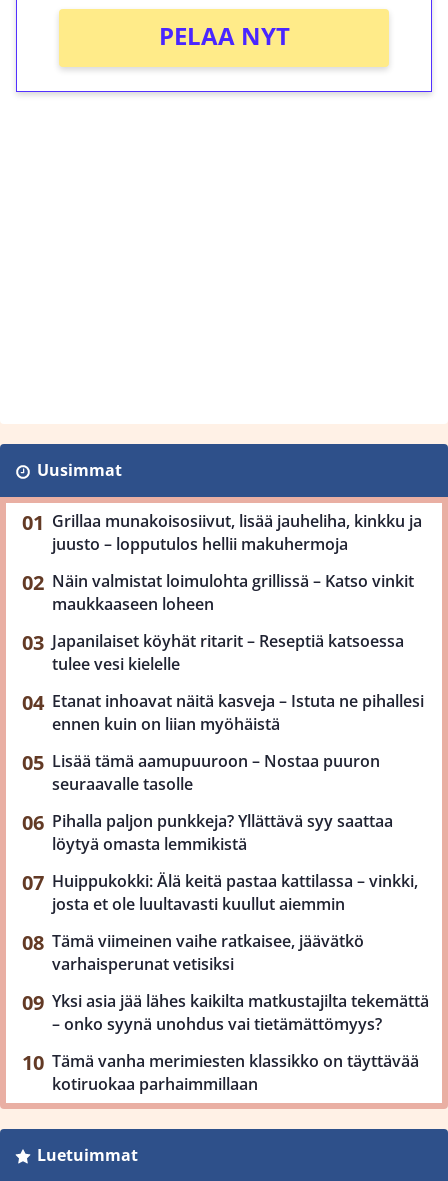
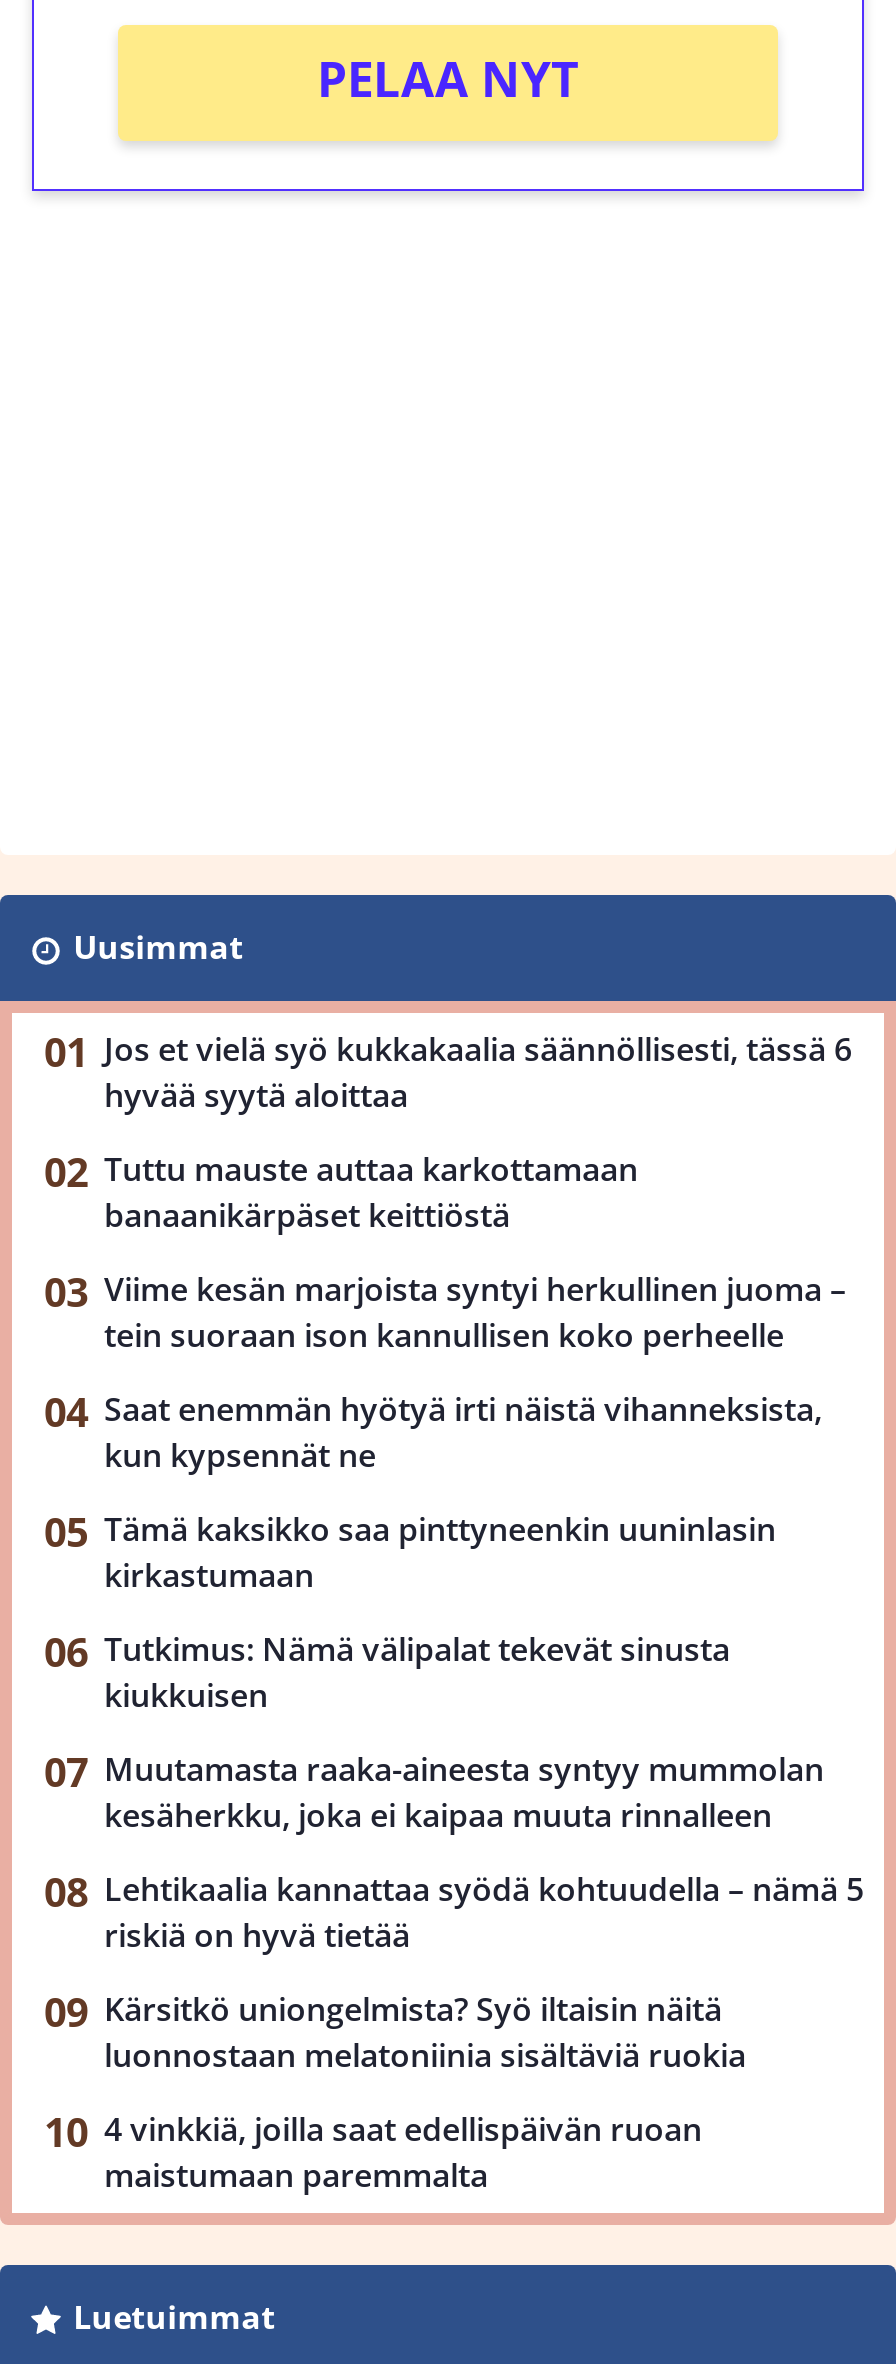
[52,510,422,555] Grillaa munakoisosiivut, lisää jauheliha, kinkku ja | juusto – lopputulos hellii makuhermoja -> [104,1027,852,1117] Jos et vielä syö kukkakaalia säännöllisesti, tässä 6 | hyvää syytä aloittaa
[52,570,414,615] Näin valmistat loimulohta grillissä – Katso vinkit | maukkaaseen loheen -> [104,1147,638,1237] Tuttu mauste auttaa karkottamaan | banaanikärpäset keittiöstä
[52,630,404,675] Japanilaiset köyhät ritarit – Reseptiä katsoessa | tulee vesi kielelle -> [104,1267,846,1357] Viime kesän marjoista syntyi herkullinen juoma – | tein suoraan ison kannullisen koko perheelle
[52,690,424,735] Etanat inhoavat näitä kasveja – Istuta ne pihallesi | ennen kuin on liian myöhäistä -> [104,1387,822,1477] Saat enemmän hyötyä irti näistä vihanneksista, | kun kypsennät ne
[52,750,380,795] Lisää tämä aamupuuroon – Nostaa puuron | seuraavalle tasolle -> [104,1507,776,1597] Tämä kaksikko saa pinttyneenkin uuninlasin | kirkastumaan
[52,810,393,855] Pihalla paljon punkkeja? Yllättävä syy saattaa | löytyä omasta lemmikistä -> [104,1627,730,1717] Tutkimus: Nämä välipalat tekevät sinusta | kiukkuisen
[52,870,418,915] Huippukokki: Älä keitä pastaa kattilassa – vinkki, | josta et ole luultavasti kuullut aiemmin -> [104,1747,824,1837] Muutamasta raaka-aineesta syntyy mummolan | kesäherkku, joka ei kaipaa muuta rinnalleen
[52,930,364,975] Tämä viimeinen vaihe ratkaisee, jäävätkö | varhaisperunat vetisiksi -> [104,1867,864,1957] Lehtikaalia kannattaa syödä kohtuudella – nämä 5 | riskiä on hyvä tietää
[52,990,429,1035] Yksi asia jää lähes kaikilta matkustajilta tekemättä | – onko syynä unohdus vai tietämättömyys? -> [104,1987,746,2077] Kärsitkö uniongelmista? Syö iltaisin näitä | luonnostaan melatoniinia sisältäviä ruokia
[52,1050,419,1095] Tämä vanha merimiesten klassikko on täyttävää | kotiruokaa parhaimmillaan -> [104,2107,702,2197] 4 vinkkiä, joilla saat edellispäivän ruoan | maistumaan paremmalta

